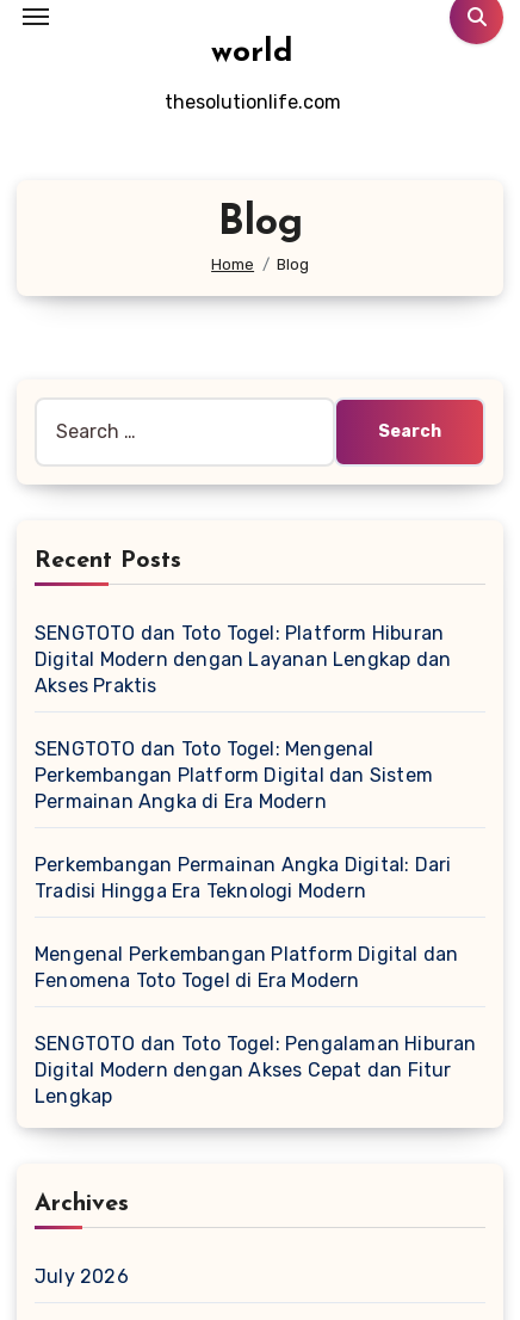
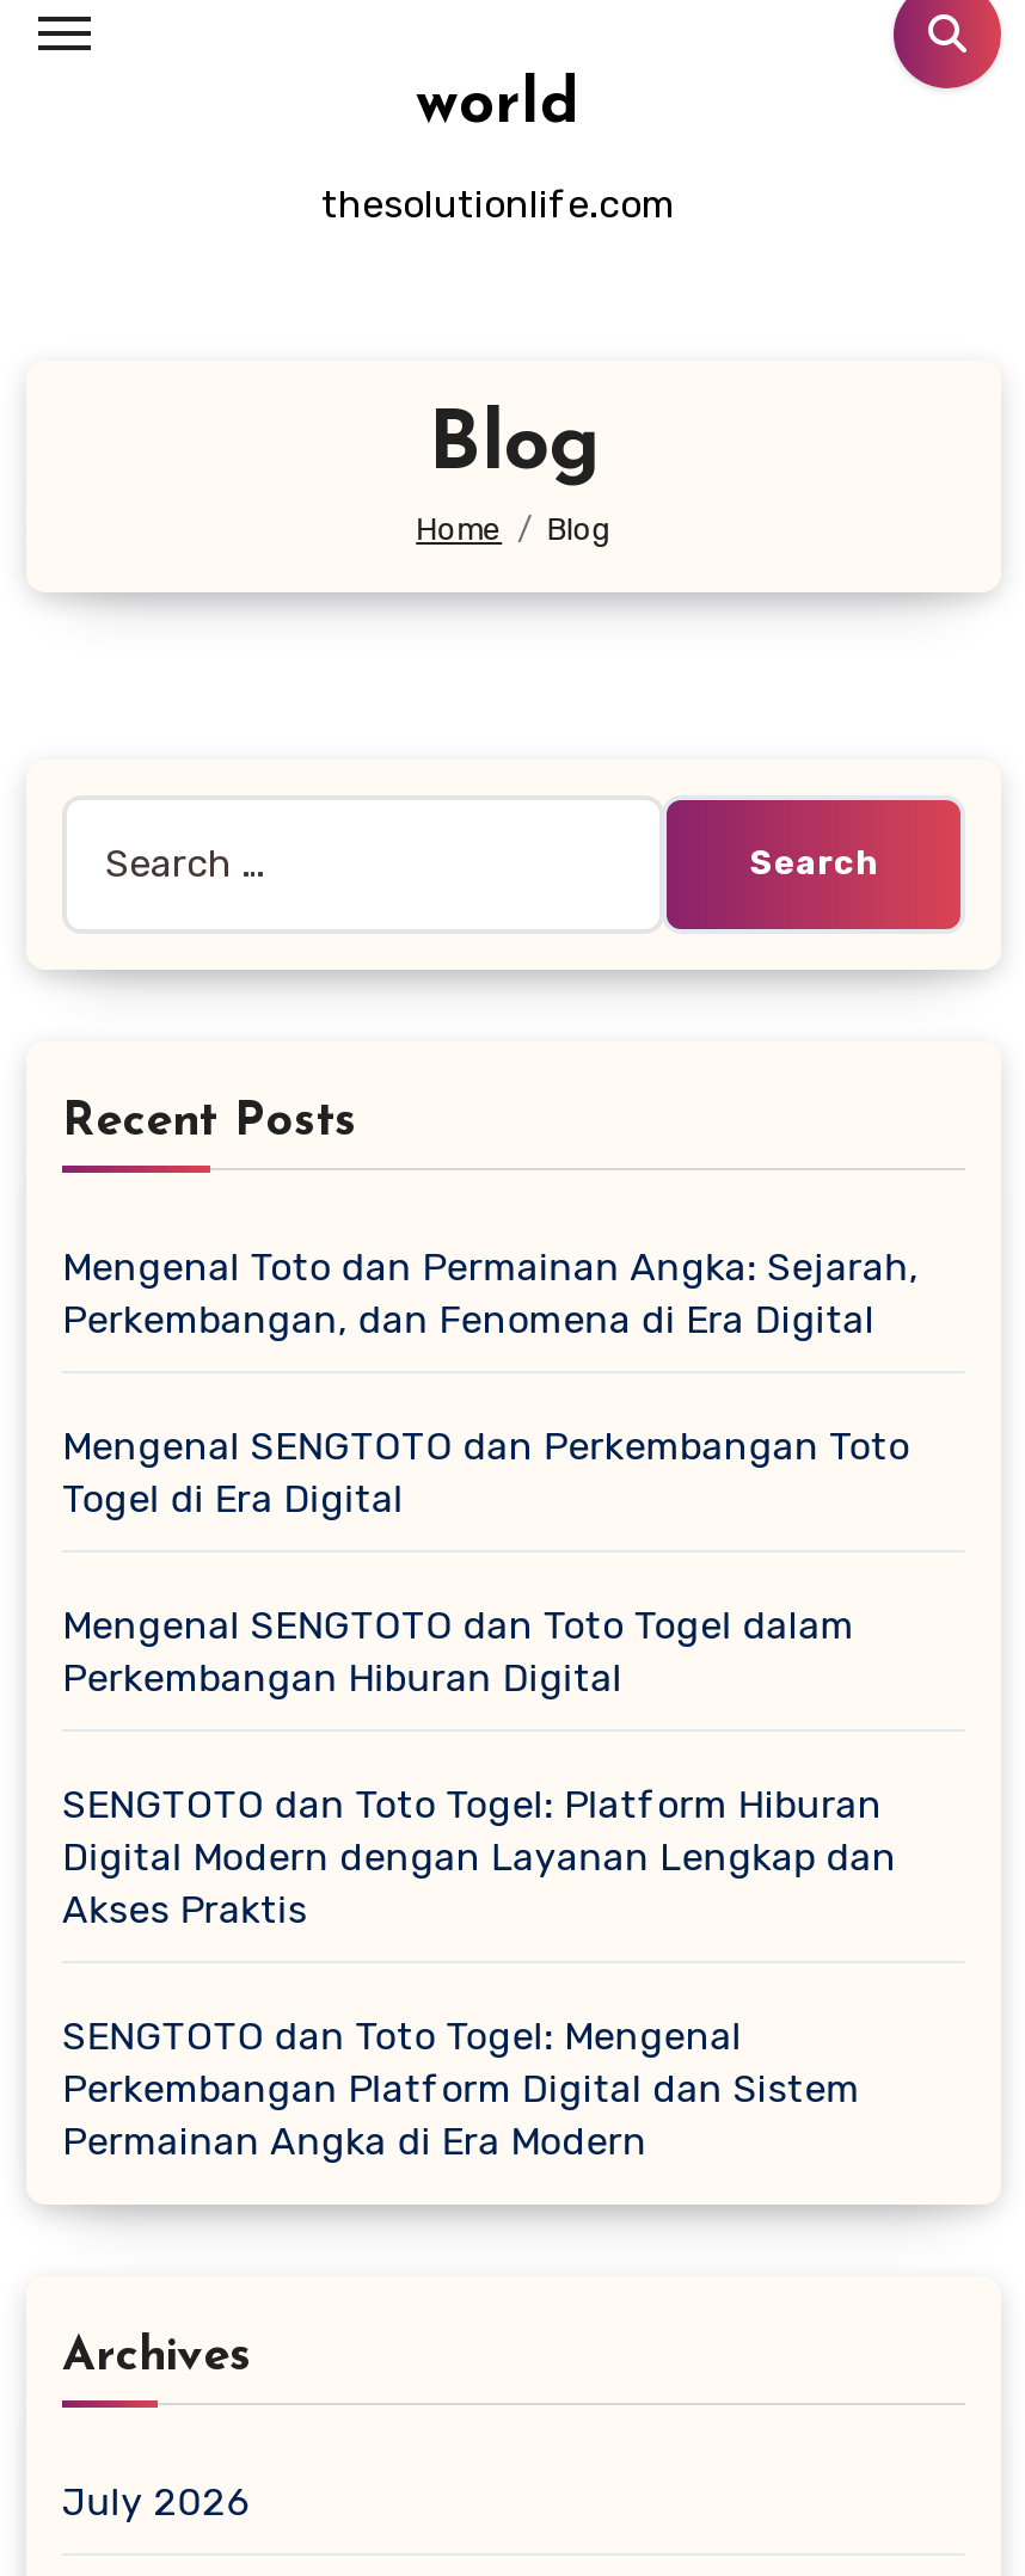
none -> [62,1245,919,1701] Mengenal Toto dan Permainan Angka: Sejarah, | Perkembangan, dan Fenomena di Era Digital | Mengenal SENGTOTO dan Perkembangan Toto | Togel di Era Digital | Mengenal SENGTOTO dan Toto Togel dalam | Perkembangan Hiburan Digital
moved [35,622,451,813] -> [62,1782,896,2164]: SENGTOTO dan Toto Togel: Platform Hiburan | Digital Modern dengan Layanan Lengkap dan | Akses Praktis | SENGTOTO dan Toto Togel: Mengenal | Perkembangan Platform Digital dan Sistem | Permainan Angka di Era Modern
[35,854,477,1108] Perkembangan Permainan Angka Digital: Dari | Tradisi Hingga Era Teknologi Modern | Mengenal Perkembangan Platform Digital dan | Fenomena Toto Togel di Era Modern | SENGTOTO dan Toto Togel: Pengalaman Hiburan | Digital Modern dengan Akses Cepat dan Fitur | Lengkap -> none

